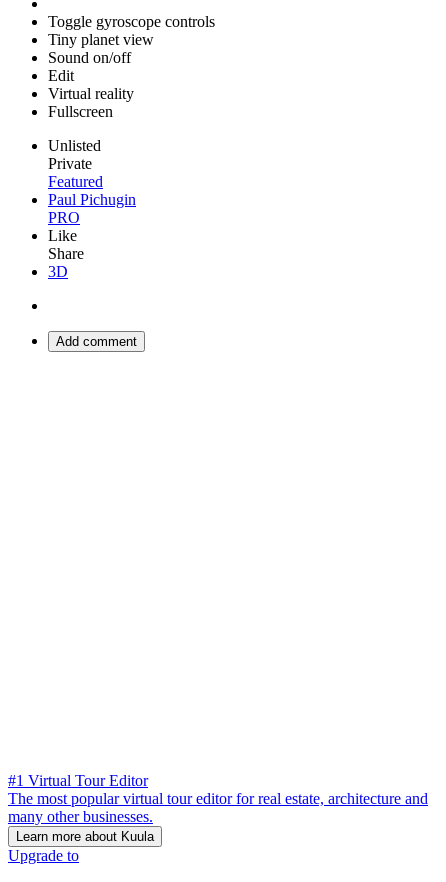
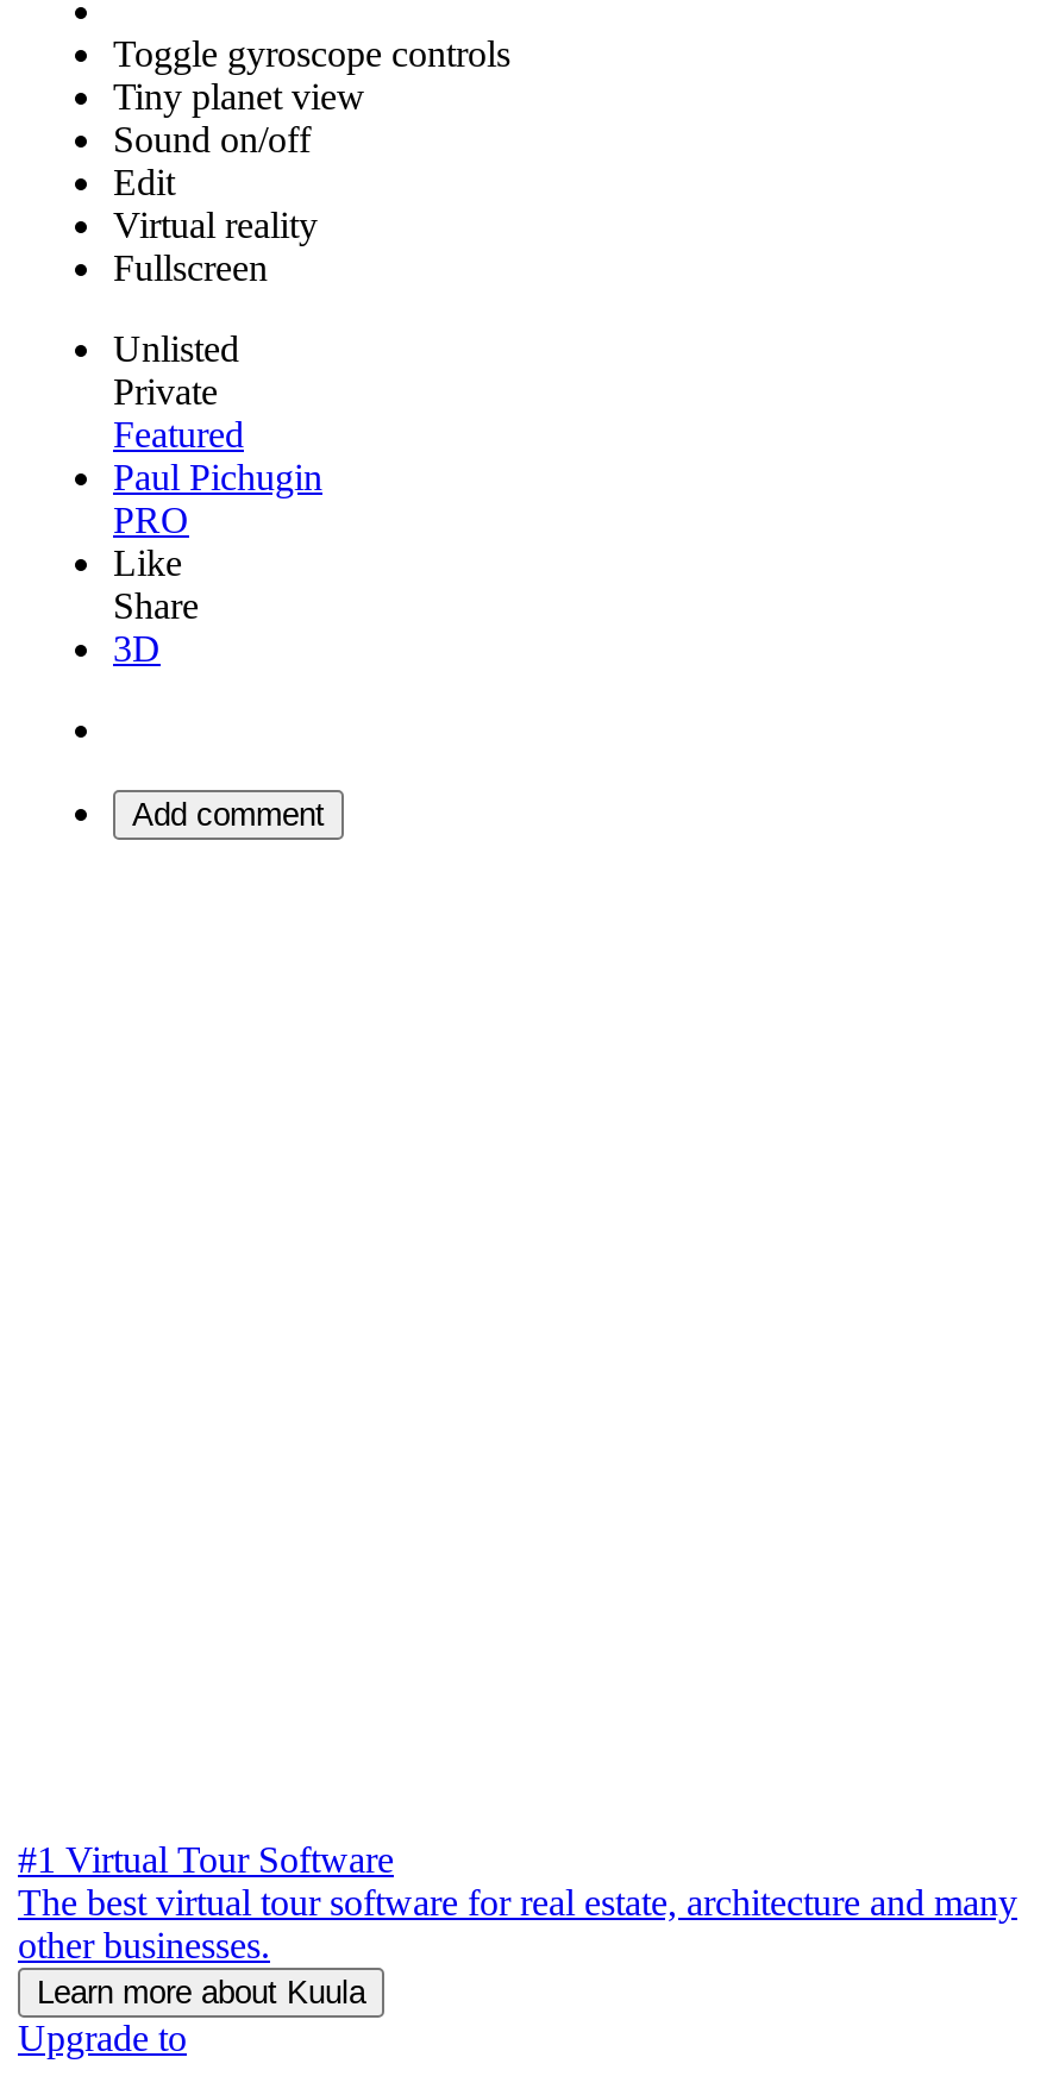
[8,772,428,825] #1 Virtual Tour Editor | The most popular virtual tour editor for real estate, architecture and | many other businesses. -> [18,1839,1017,1965] #1 Virtual Tour Software | The best virtual tour software for real estate, architecture and many | other businesses.

